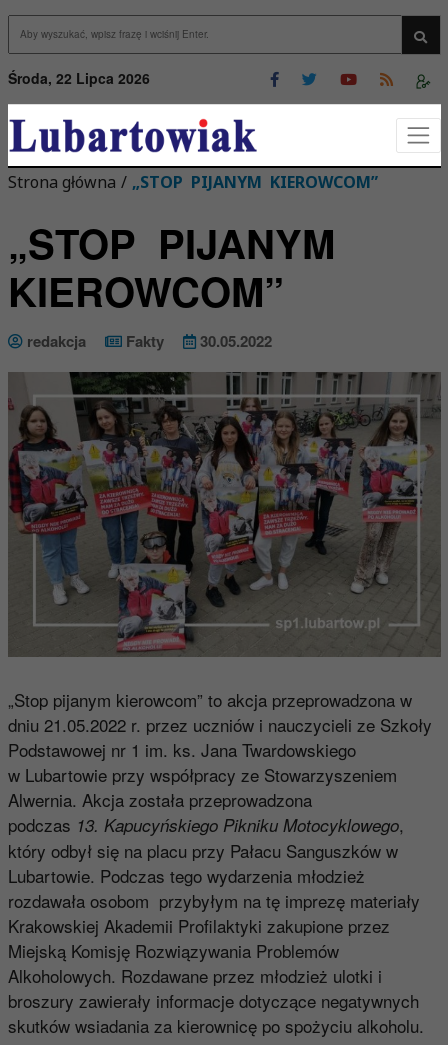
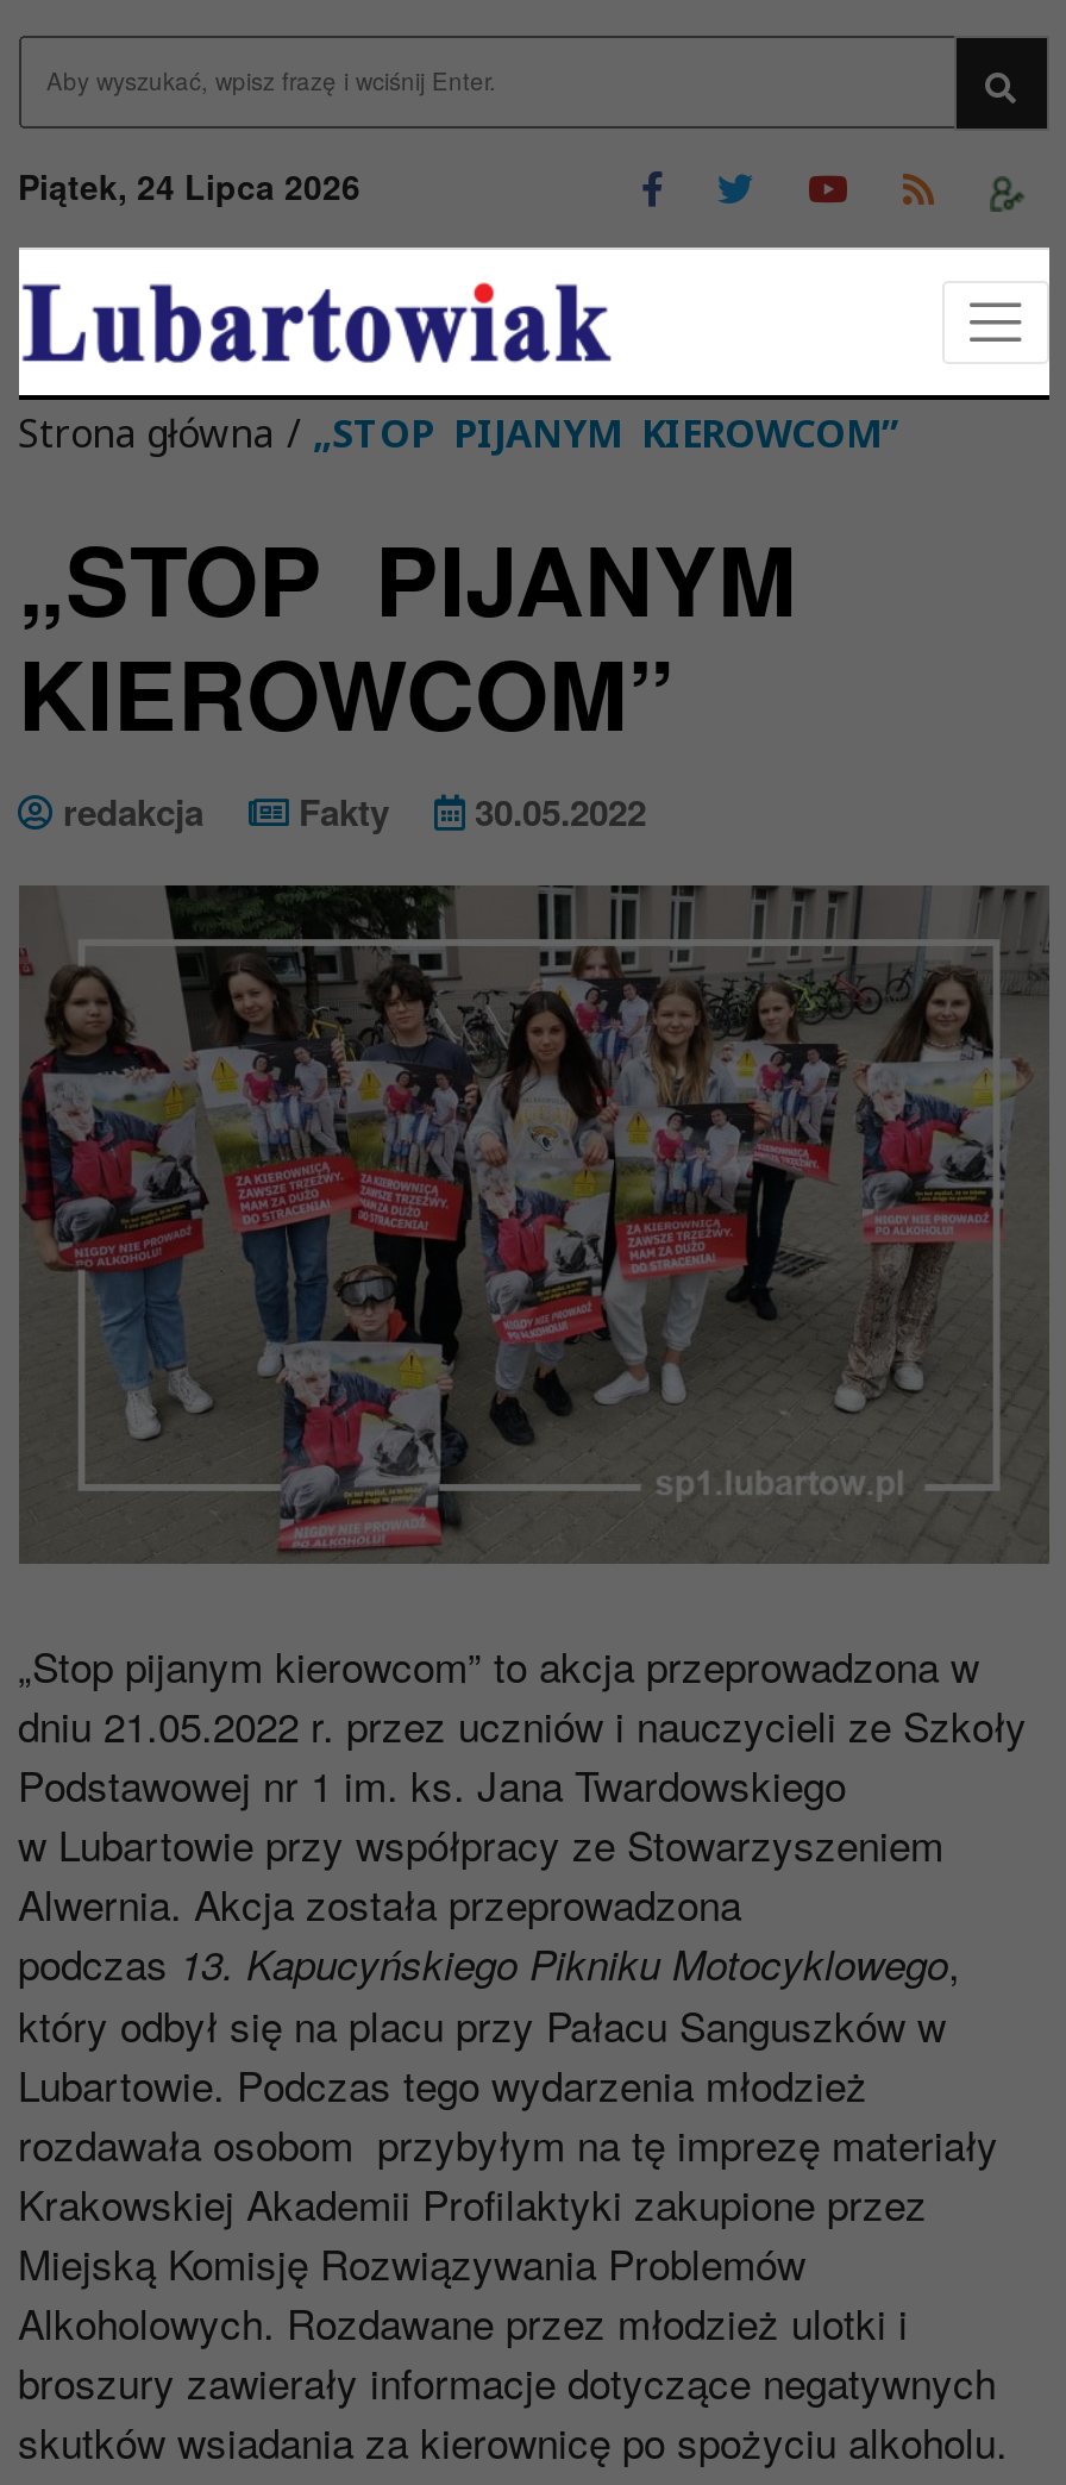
[7,68,149,88] Środa, 22 Lipca 2026 -> [18,162,360,209] Piątek, 24 Lipca 2026

